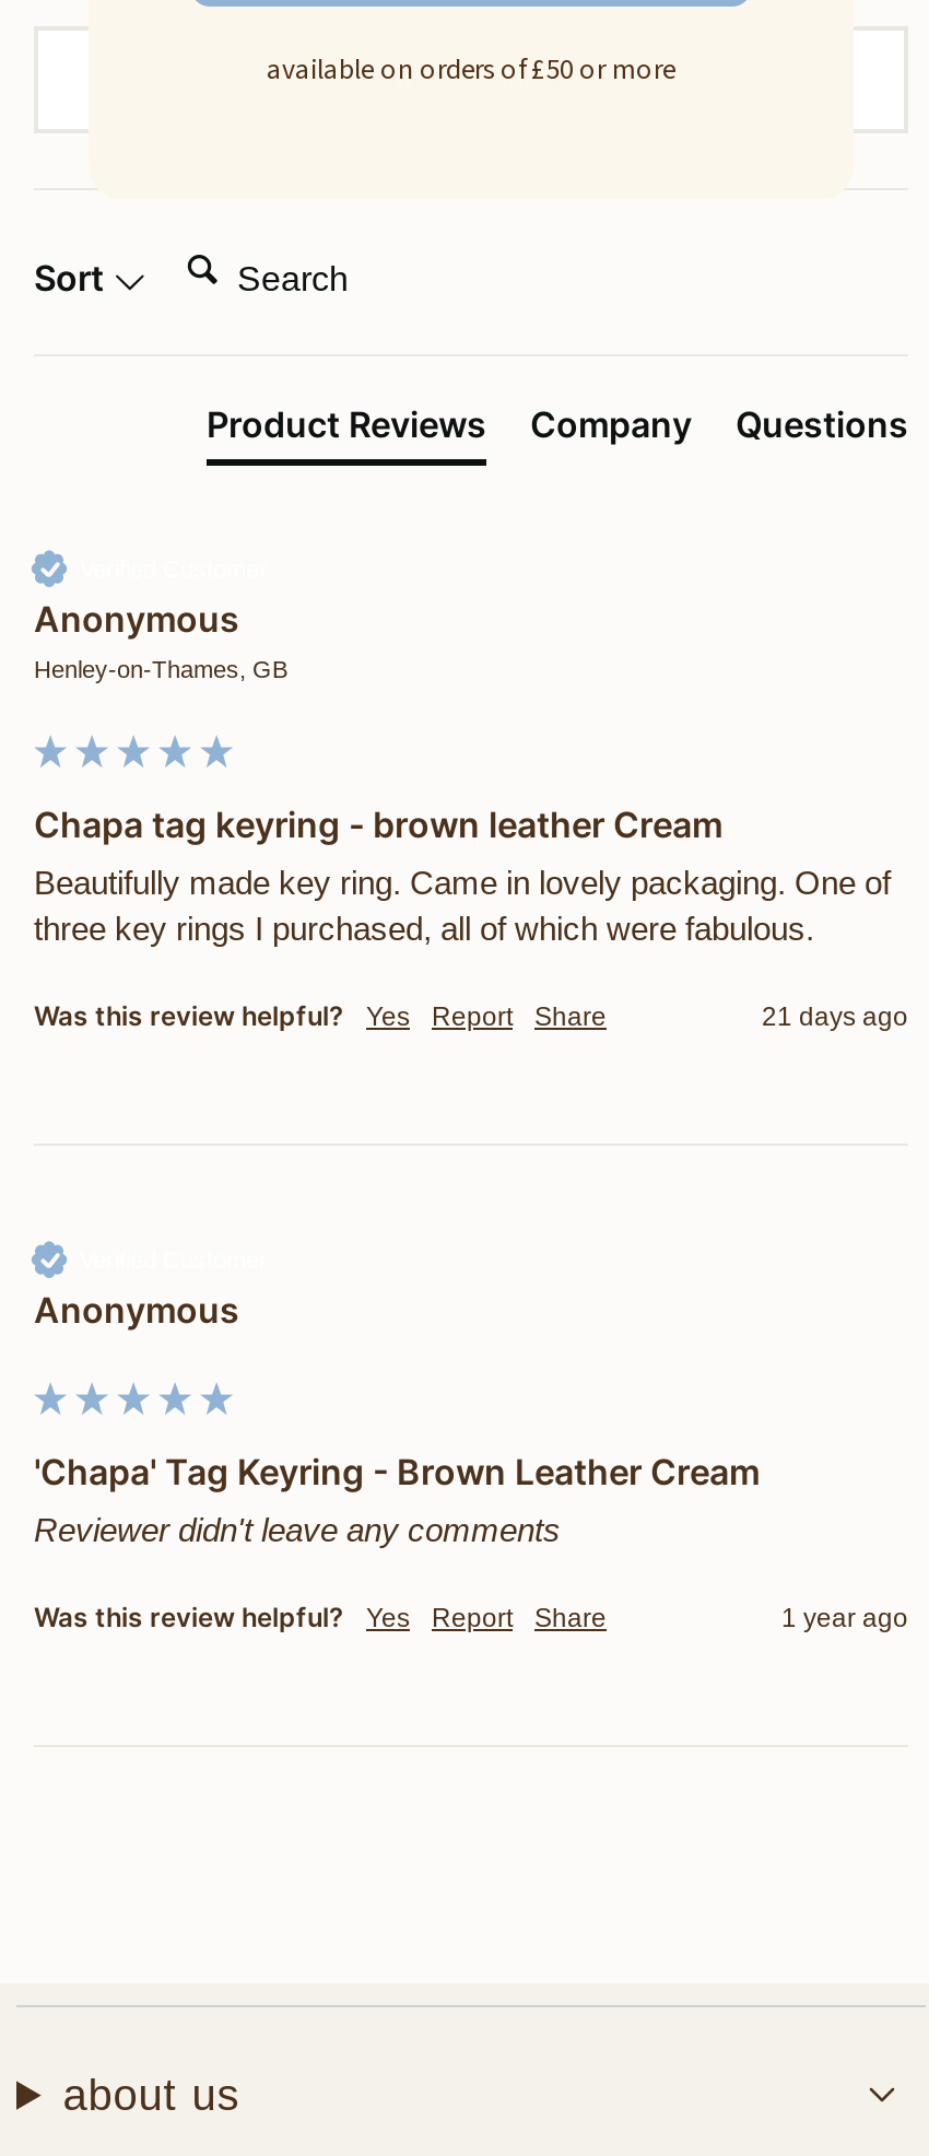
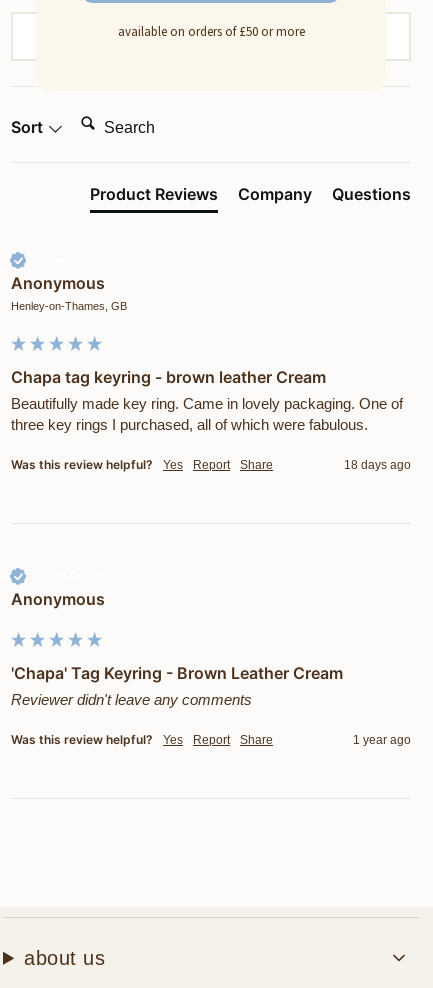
[762,1002,908,1033] 21 days ago -> [344,458,411,472] 18 days ago

